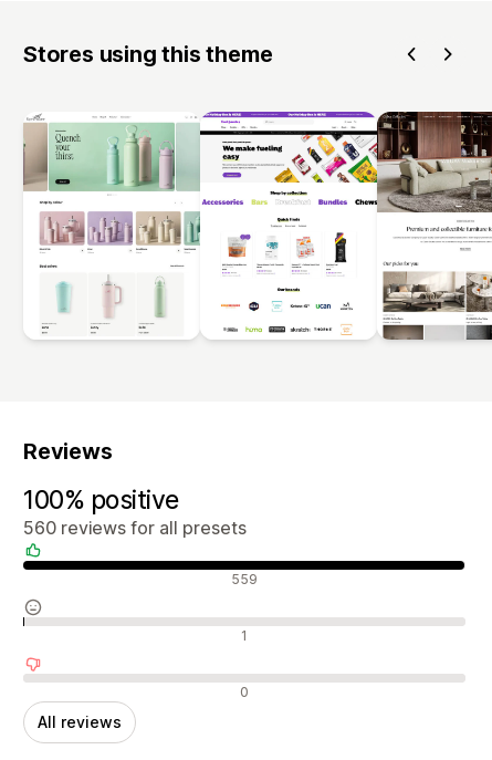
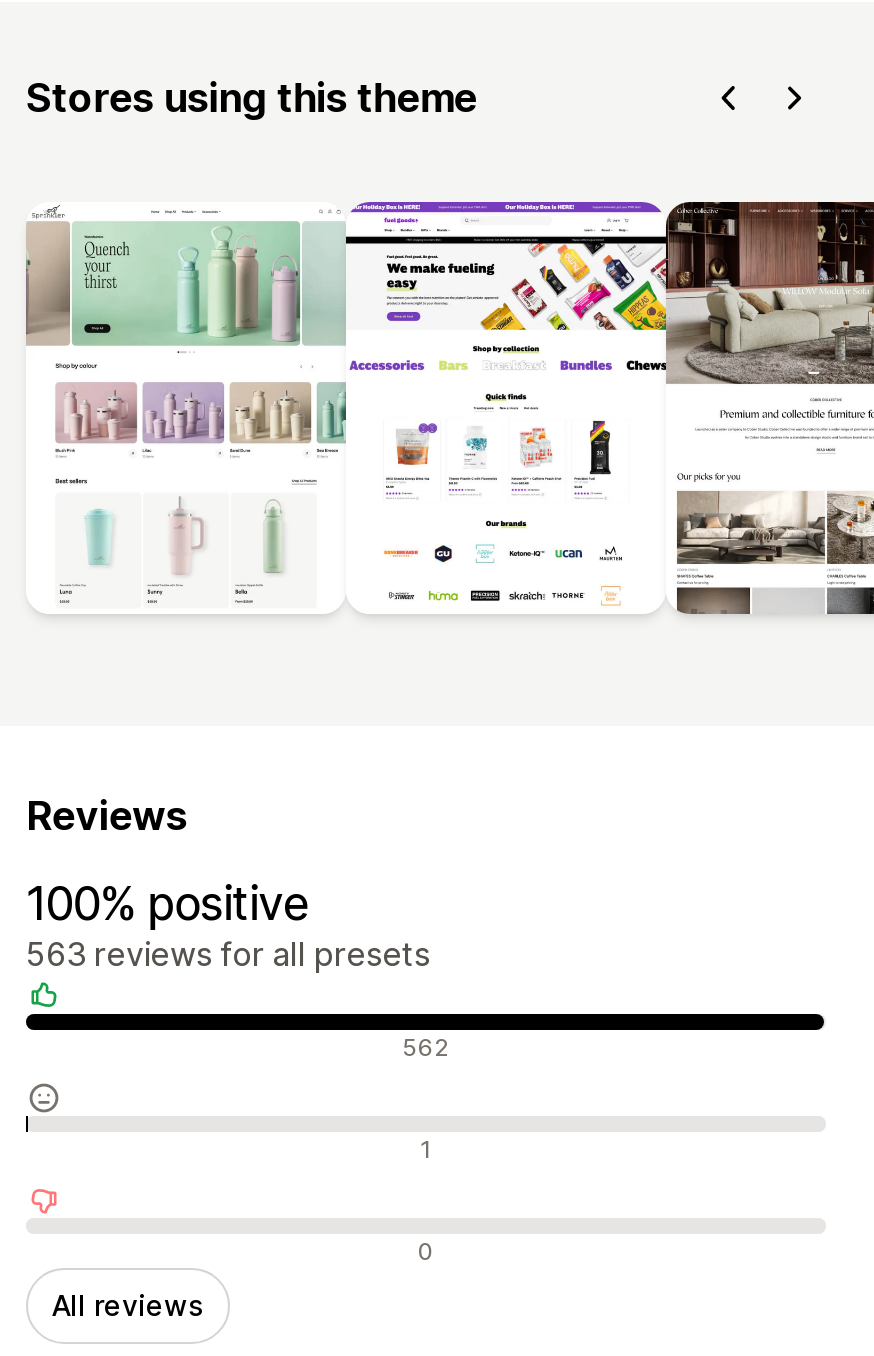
[23,516,247,539] 560 reviews for all presets -> [26,934,430,974] 563 reviews for all presets
[231,571,258,587] 559 -> [402,1032,450,1062] 562

